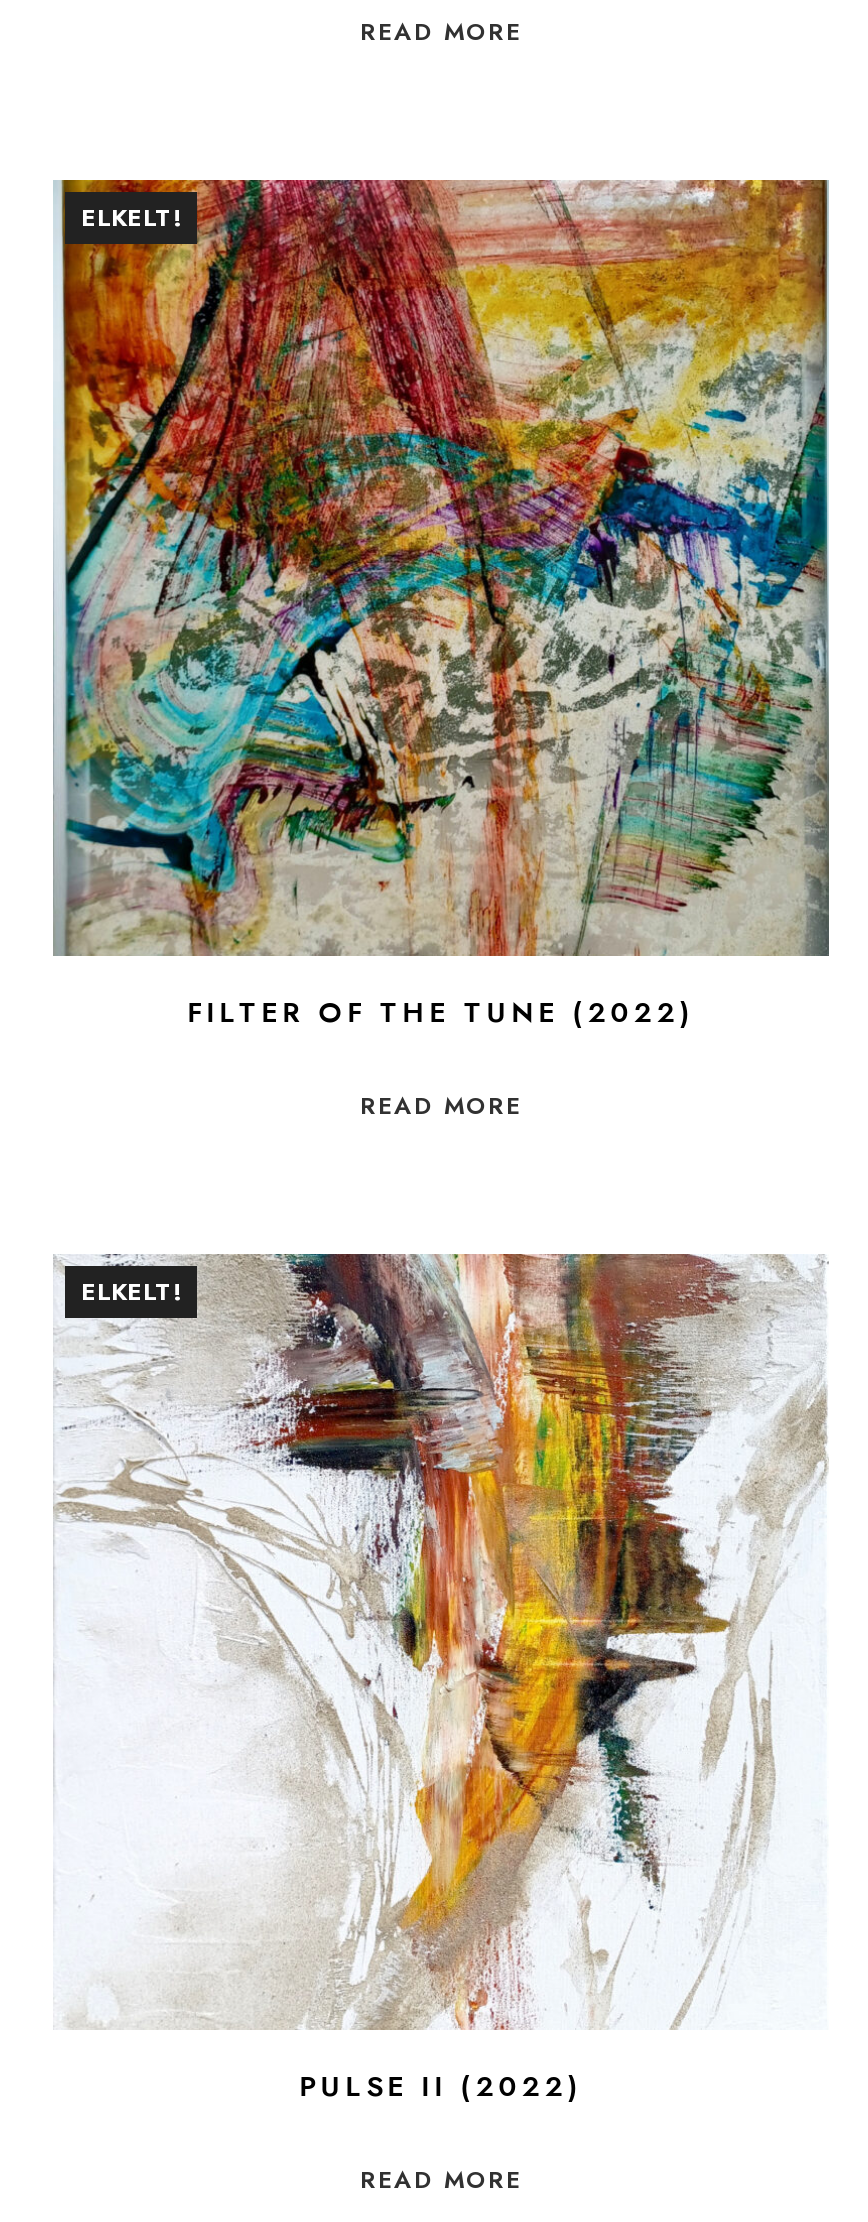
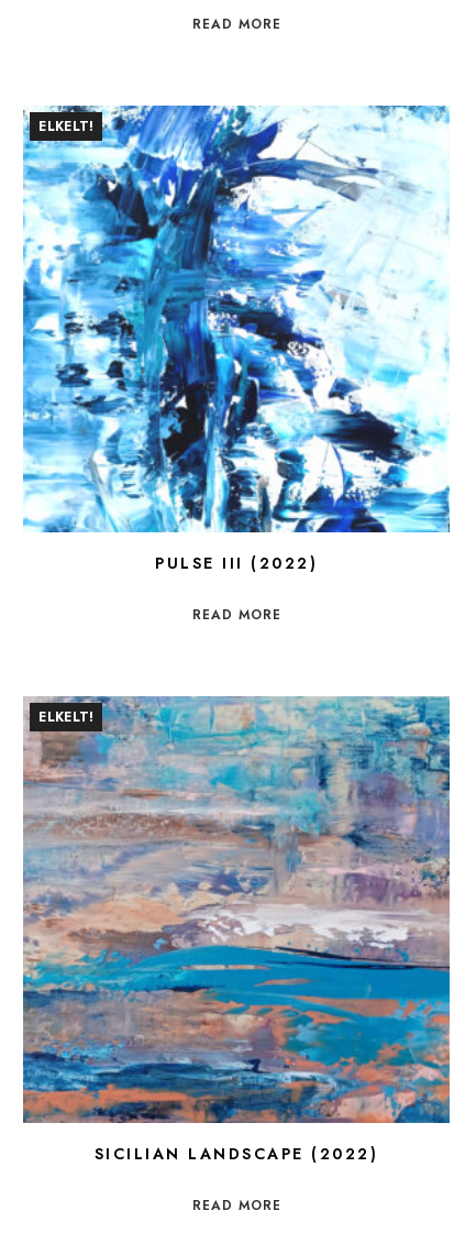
[51,178,831,1033] [image] | FILTER OF THE TUNE (2022) -> [22,104,451,574] [image] | PULSE III (2022)
[53,1252,829,2107] [image] | PULSE II (2022) -> [22,695,451,1165] [image] | SICILIAN LANDSCAPE (2022)

